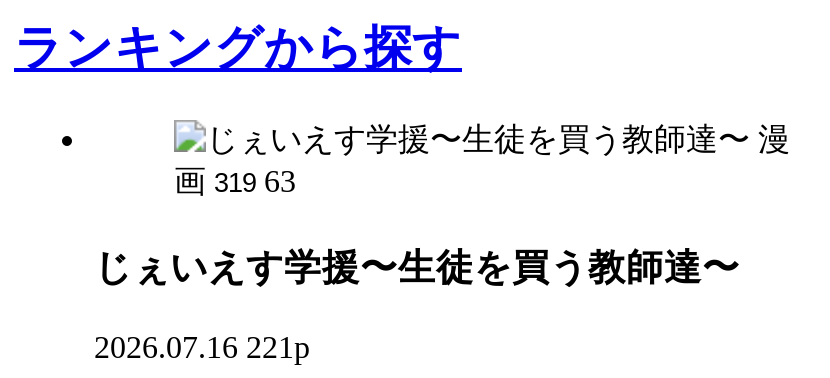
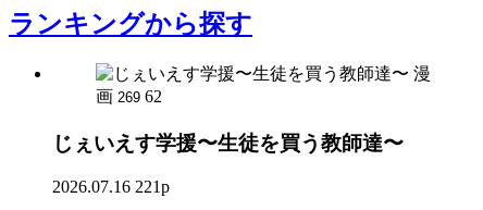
[174,164,296,198] 画 319 63 -> [96,87,162,106] 画 269 62

